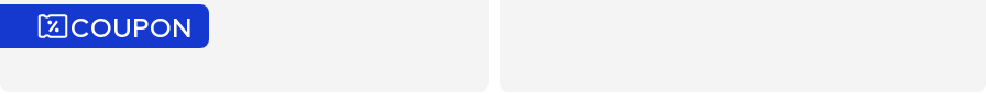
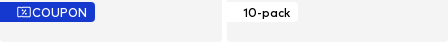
none -> [242,5,289,20] 10-pack

